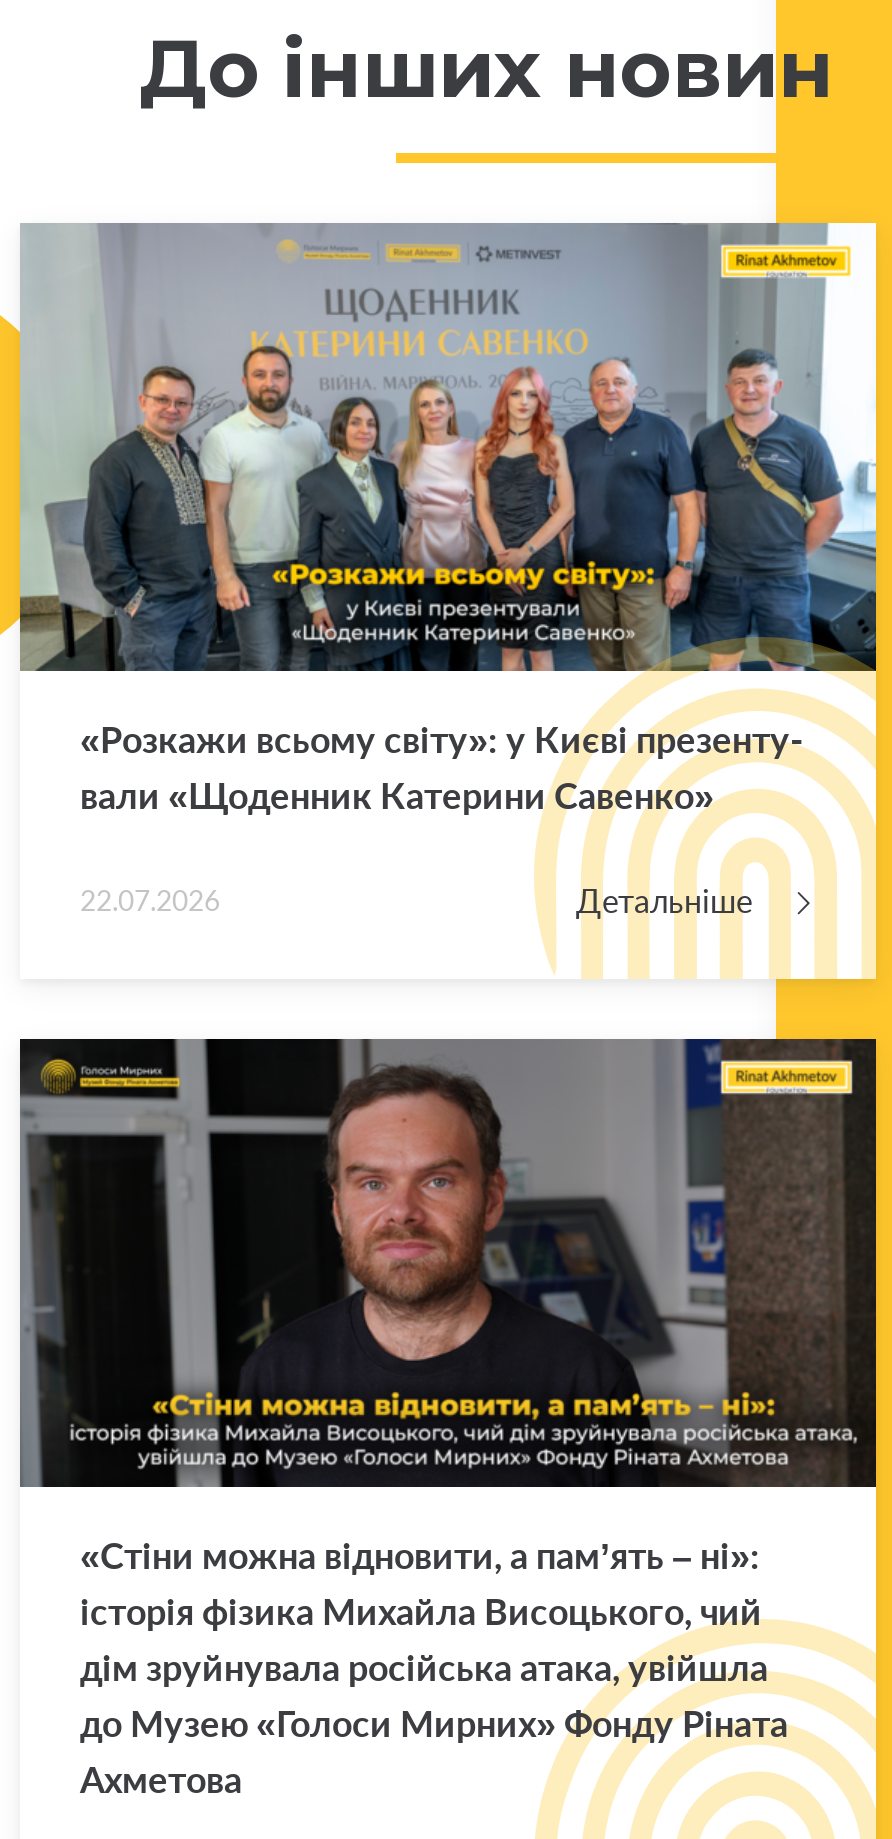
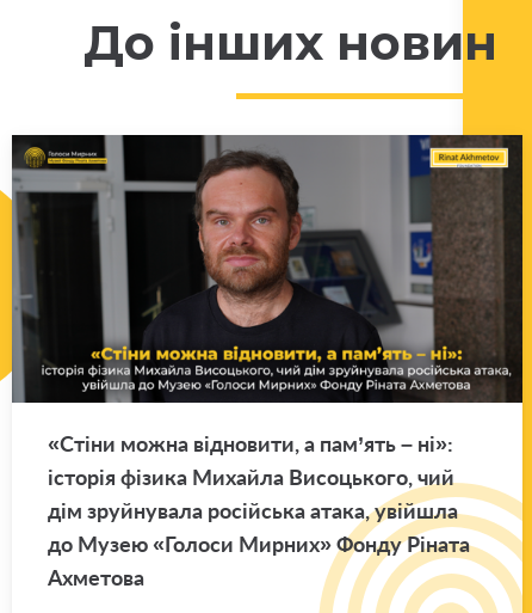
[20,221,878,981] [image] | «Розкажи всьому світу»: у Києві презенту | вали «Щоденник Катерини Савенко» | 22.07.2026 | Детальніше -> none

